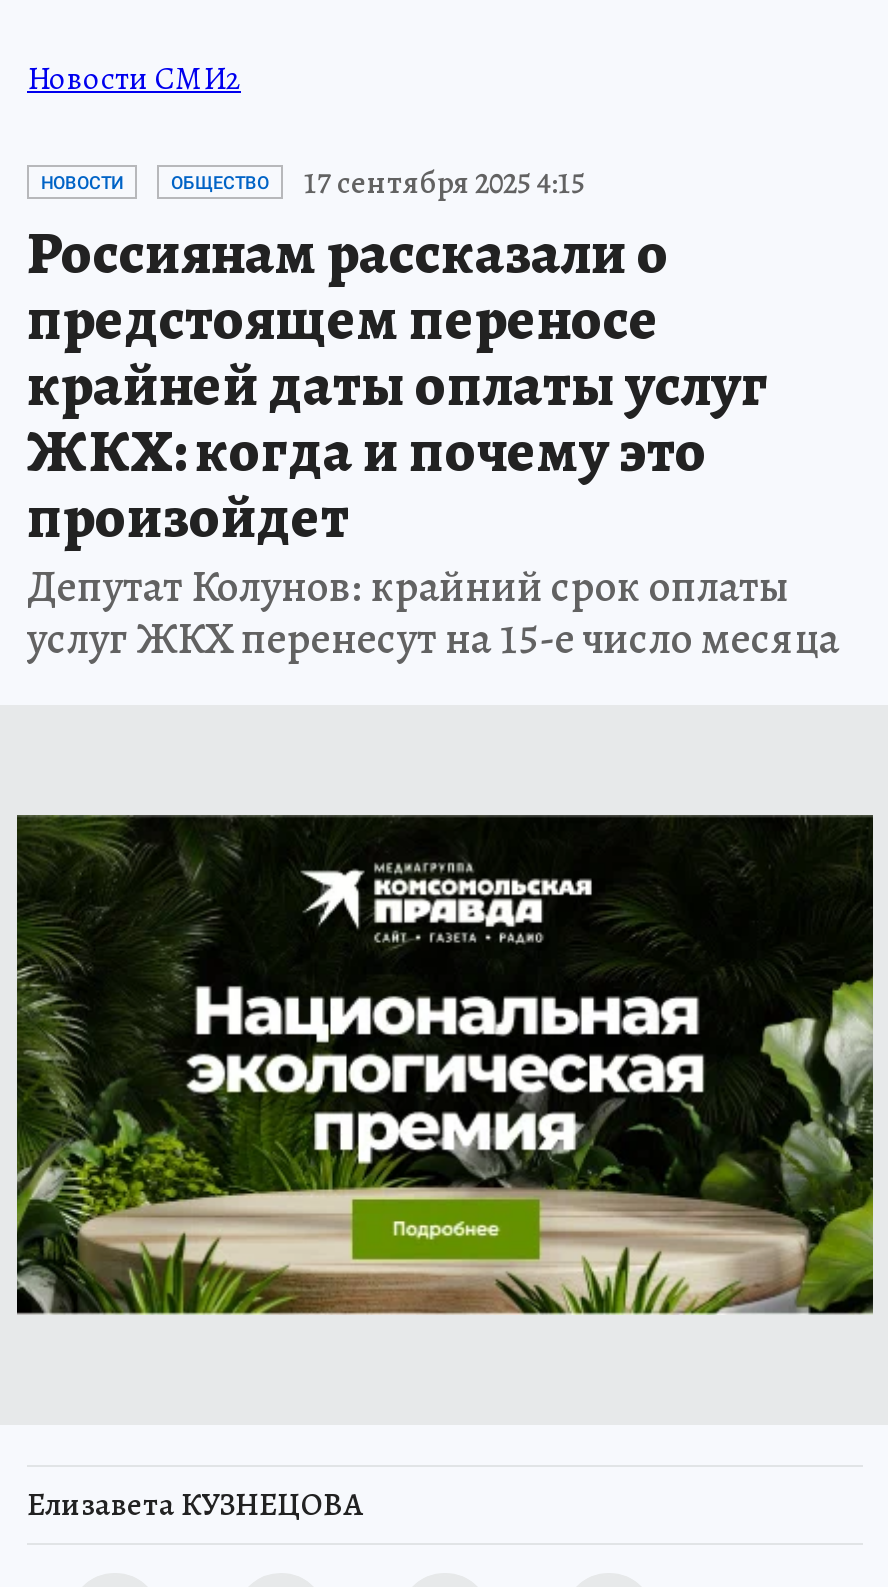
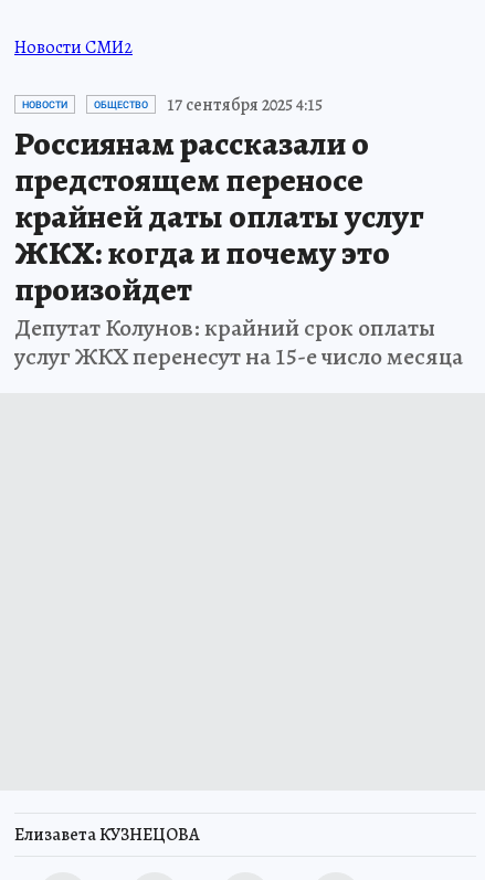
[15,813,875,1317] [image] -> none

